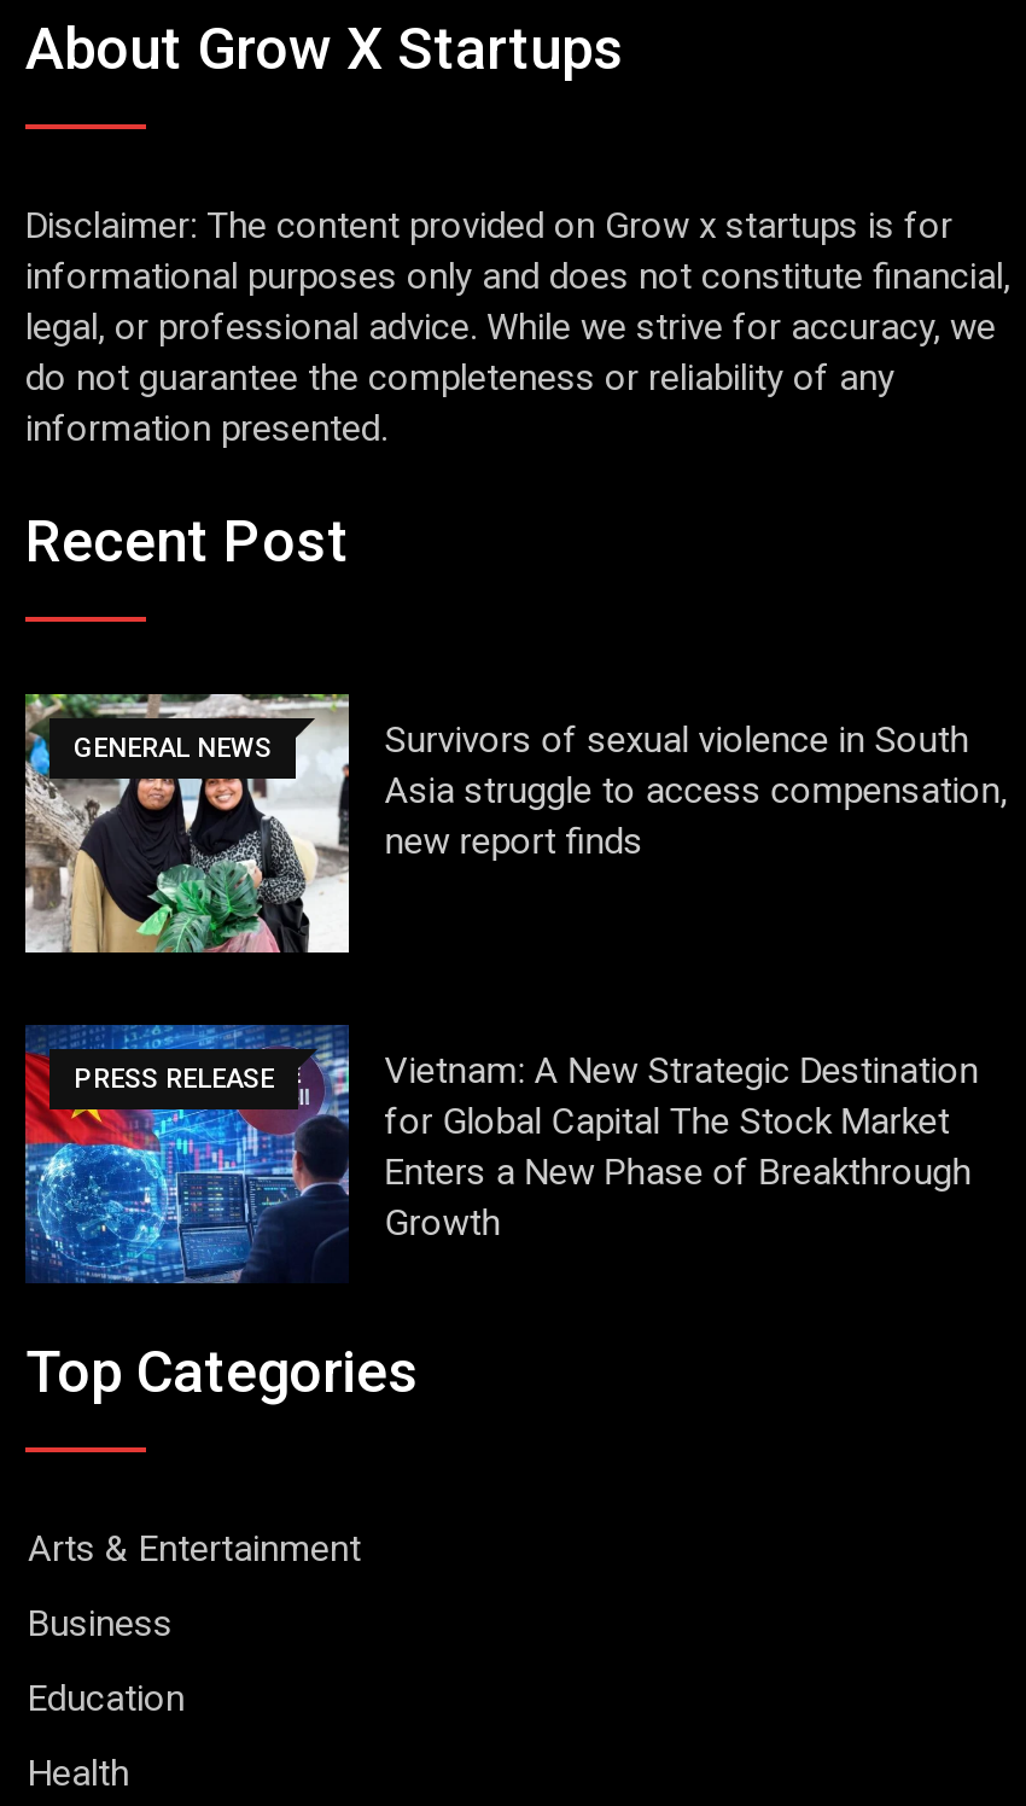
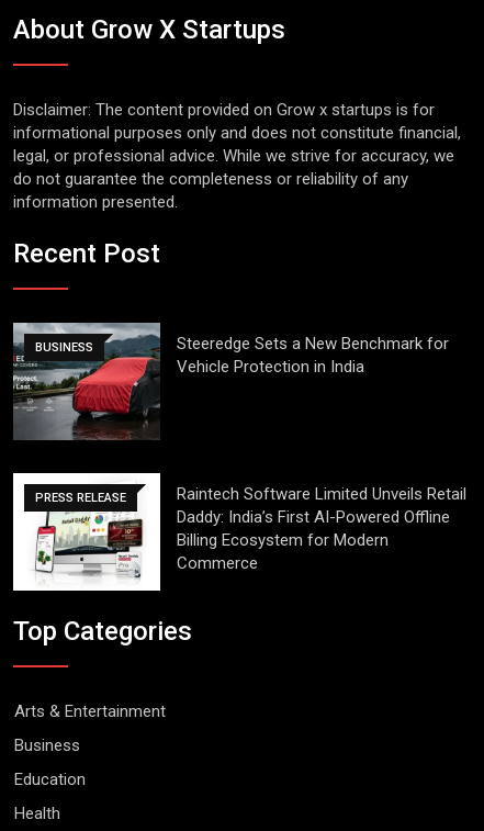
[23,692,1007,955] [image] | GENERAL NEWS | Survivors of sexual violence in South | Asia struggle to access compensation, | new report finds -> [12,322,449,440] [image] | BUSINESS | Steeredge Sets a New Benchmark for | Vehicle Protection in India
[23,1023,978,1286] [image] | Vietnam: A New Strategic Destination | for Global Capital The Stock Market | Enters a New Phase of Breakthrough | Growth -> [12,472,466,592] [image] | Raintech Software Limited Unveils Retail | Daddy: India’s First AI-Powered Offline | Billing Ecosystem for Modern | Commerce

